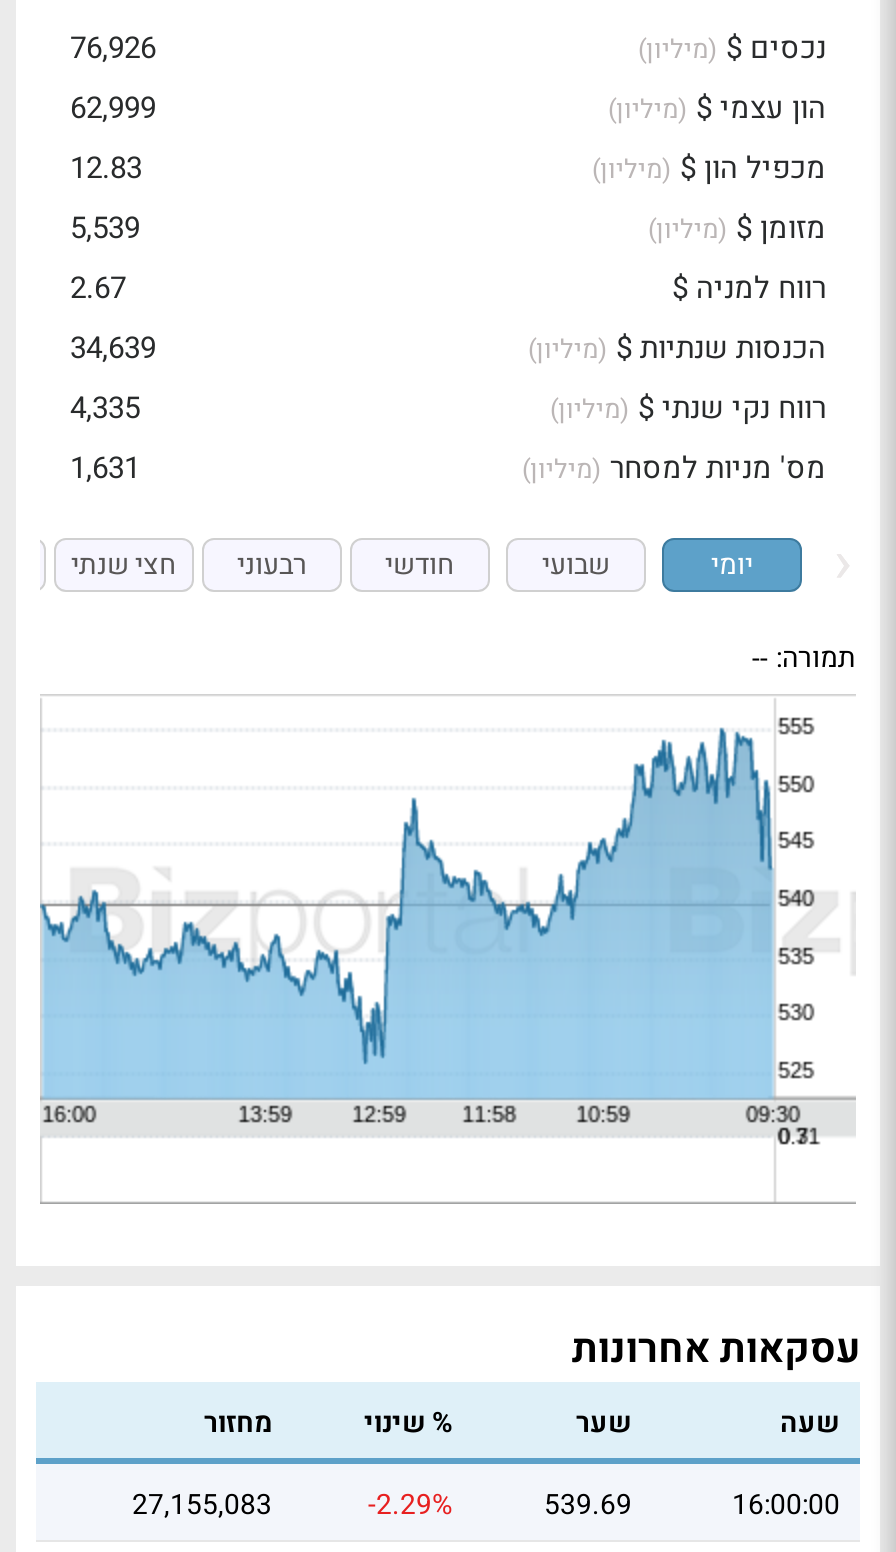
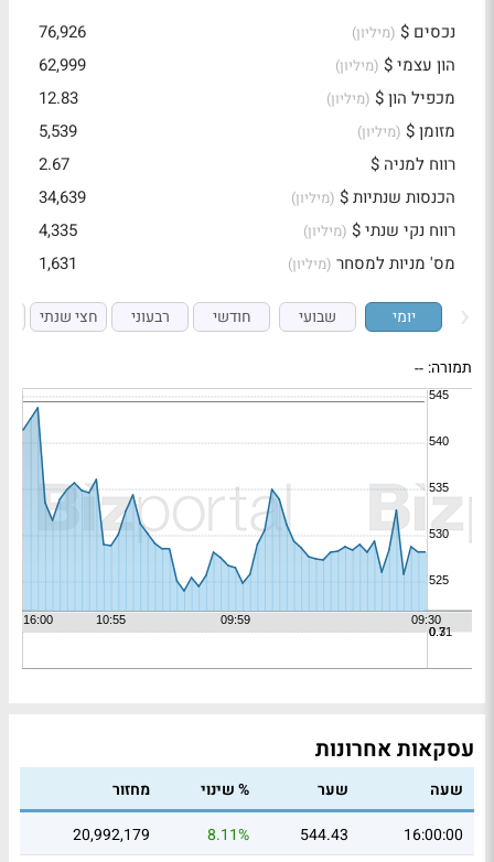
[40,698,816,1124] [image] -> [21,389,450,625] [image]
[132,1485,272,1527] 27,155,083 -> [73,824,150,847] 20,992,179
[368,1485,452,1527] -2.29% -> [207,824,249,847] 8.11%
[544,1485,632,1527] 539.69 -> [300,824,348,847] 544.43

